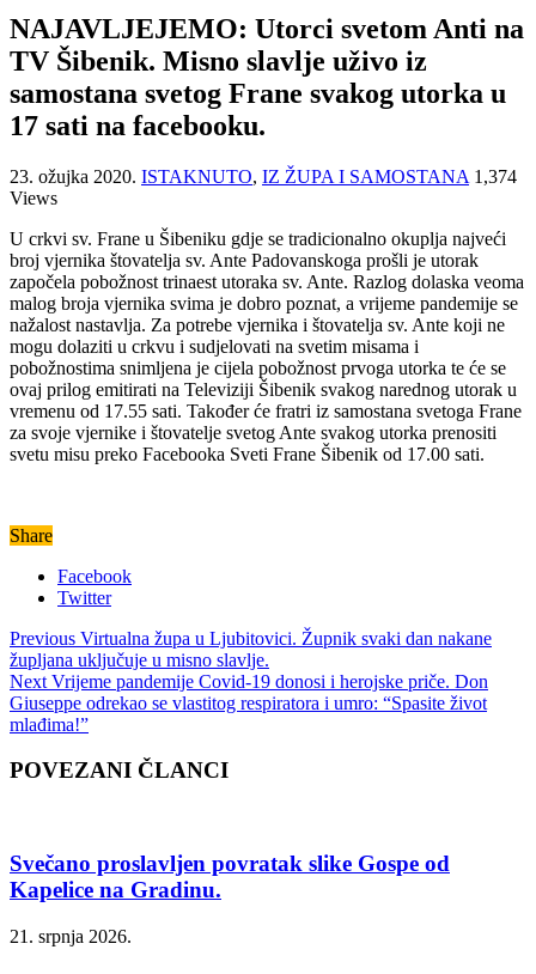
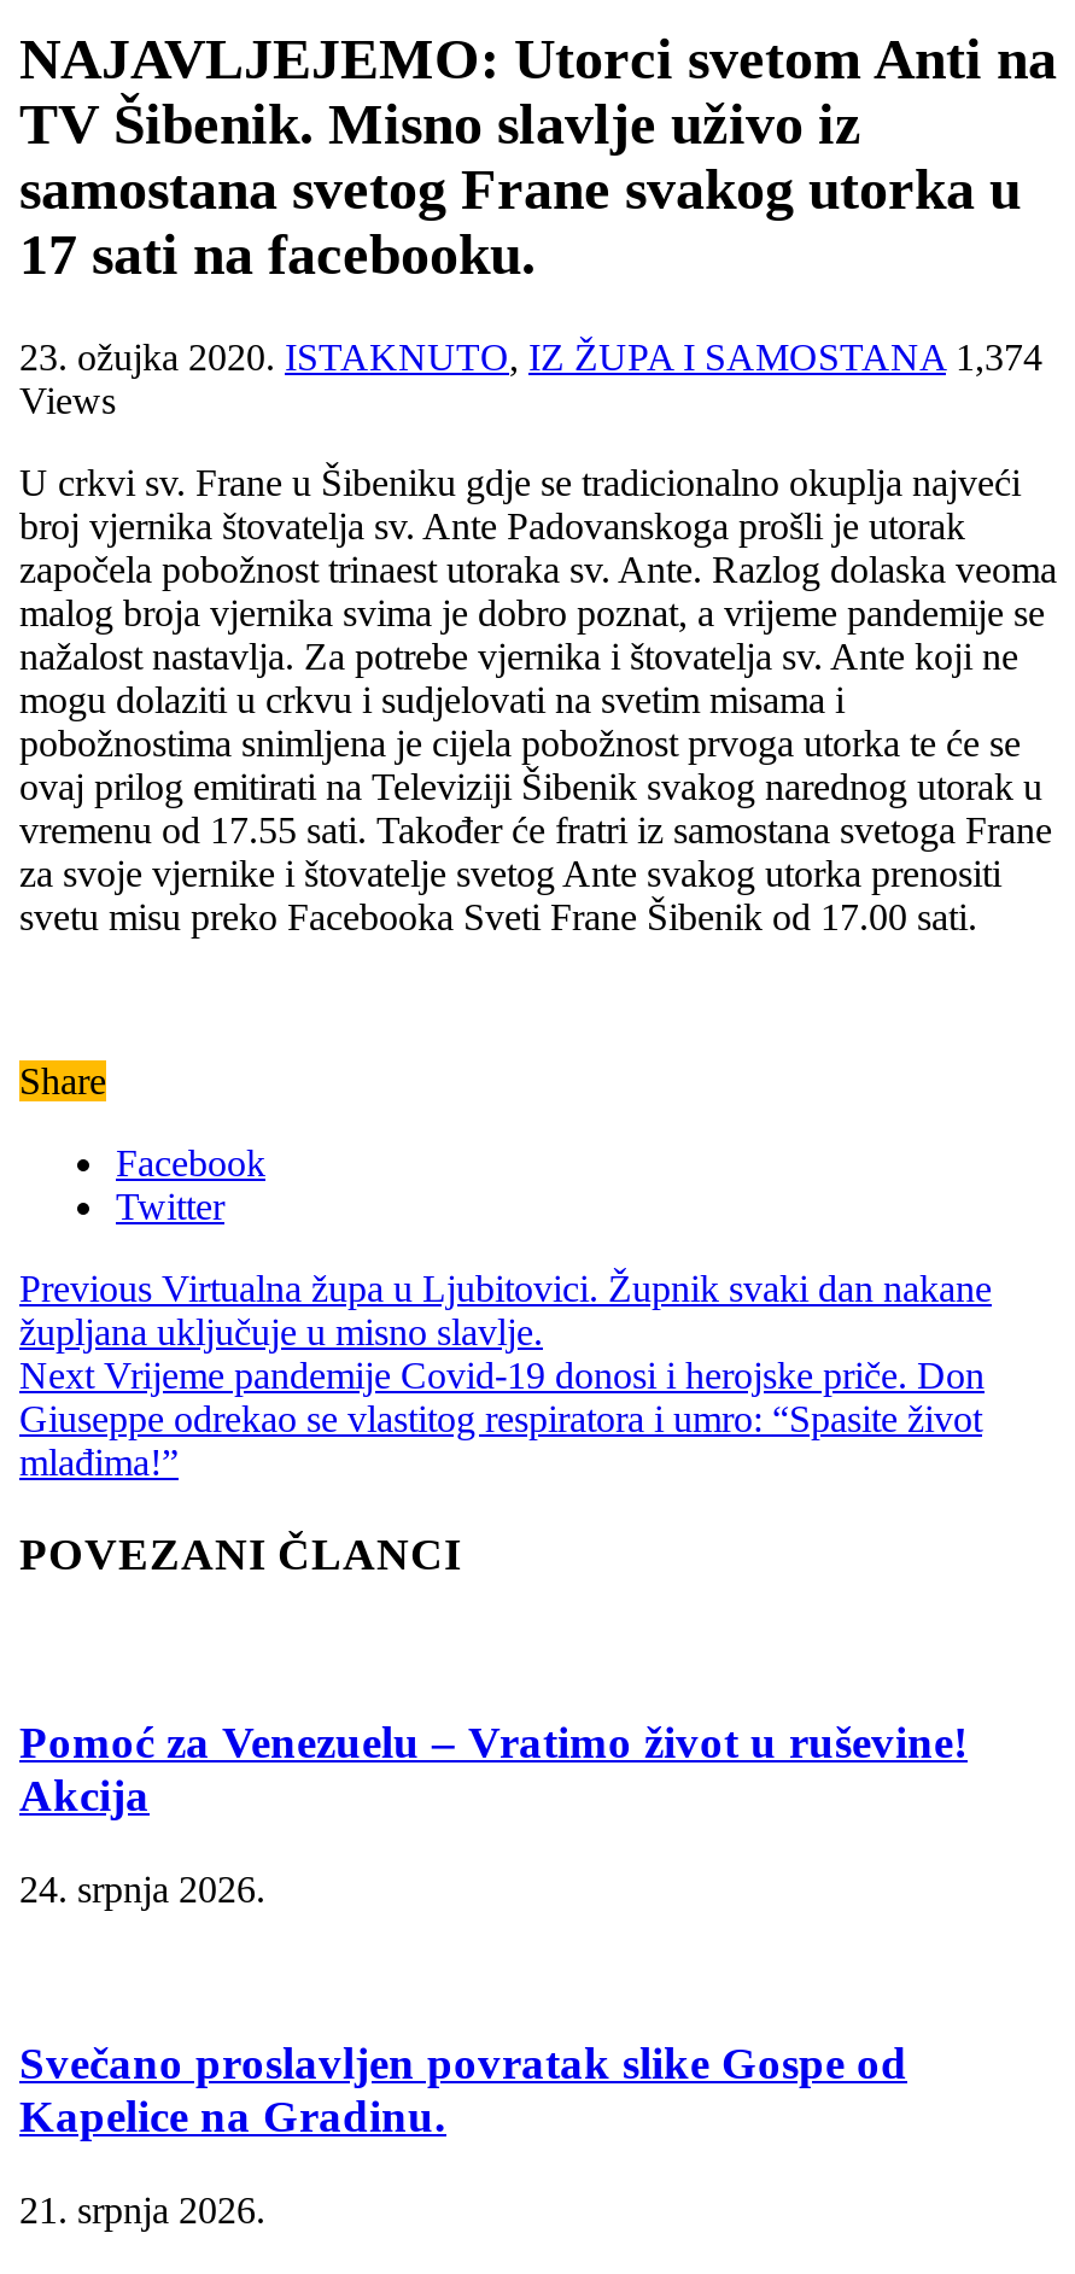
none -> [19,1716,968,1908] Pomoć za Venezuelu – Vratimo život u ruševine! | Akcija | 24. srpnja 2026.

